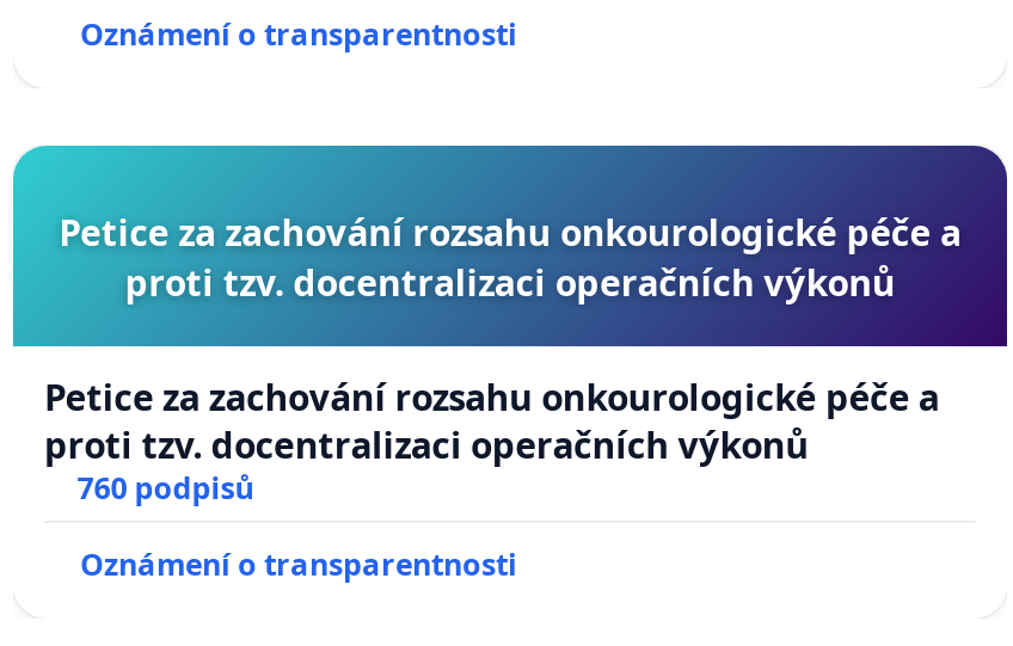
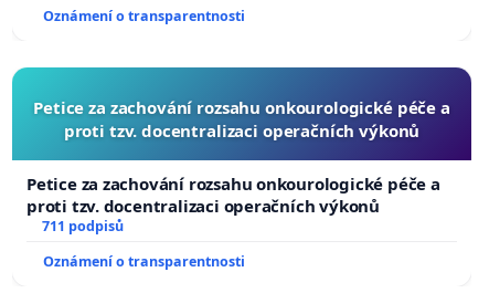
[77,469,254,509] 760 podpisů -> [42,217,123,236] 711 podpisů

